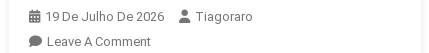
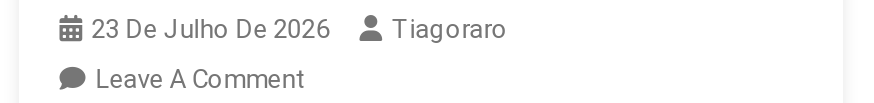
[45,8,164,23] 19 De Julho De 2026 -> [92,14,330,44] 23 De Julho De 2026

